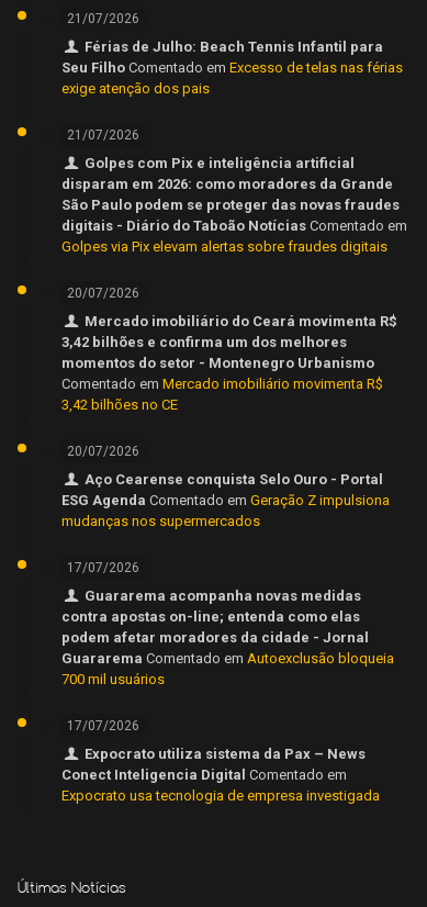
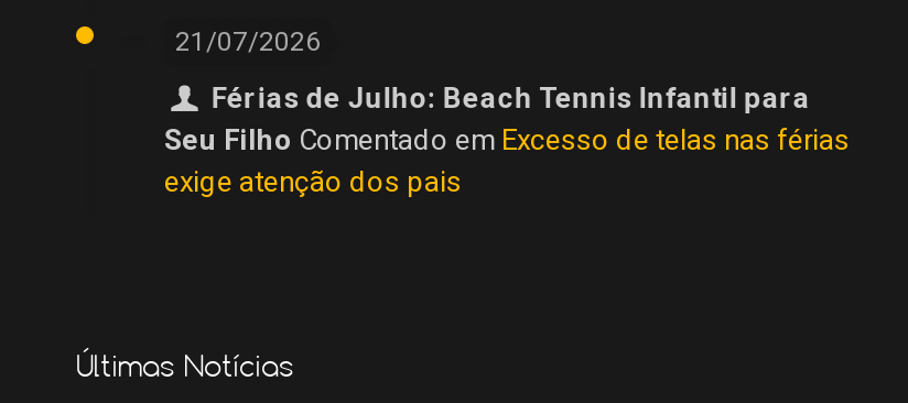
[61,127,407,803] 21/07/2026 | Golpes com Pix e inteligência artificial | disparam em 2026: como moradores da Grande | São Paulo podem se proteger das novas fraudes | digitais - Diário do Taboão Notícias Comentado em | Golpes via Pix elevam alertas sobre fraudes digitais | 20/07/2026 | Mercado imobiliário do Ceará movimenta R$ | 3,42 bilhões e confirma um dos melhores | momentos do setor - Montenegro Urbanismo | Comentado em Mercado imobiliário movimenta R$ | 3,42 bilhões no CE | 20/07/2026 | Aço Cearense conquista Selo Ouro - Portal | ESG Agenda Comentado em Geração Z impulsiona | mudanças nos supermercados | 17/07/2026 | Guararema acompanha novas medidas | contra apostas on-line; entenda como elas | podem afetar moradores da cidade - Jornal | Guararema Comentado em Autoexclusão bloqueia | 700 mil usuários | 17/07/2026 | Expocrato utiliza sistema da Pax – News | Conect Inteligencia Digital Comentado em | Expocrato usa tecnologia de empresa investigada -> none

